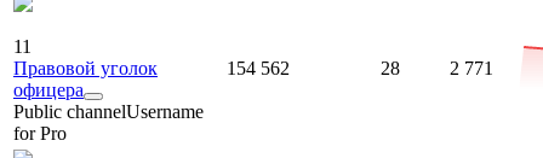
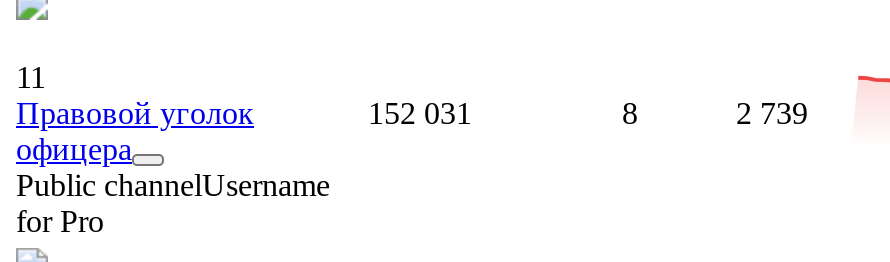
[227,58,290,78] 154 562 -> [368,96,472,130] 152 031
[381,58,400,78] 28 -> [622,96,638,130] 8
[450,58,493,78] 2 771 -> [736,96,808,130] 2 739

